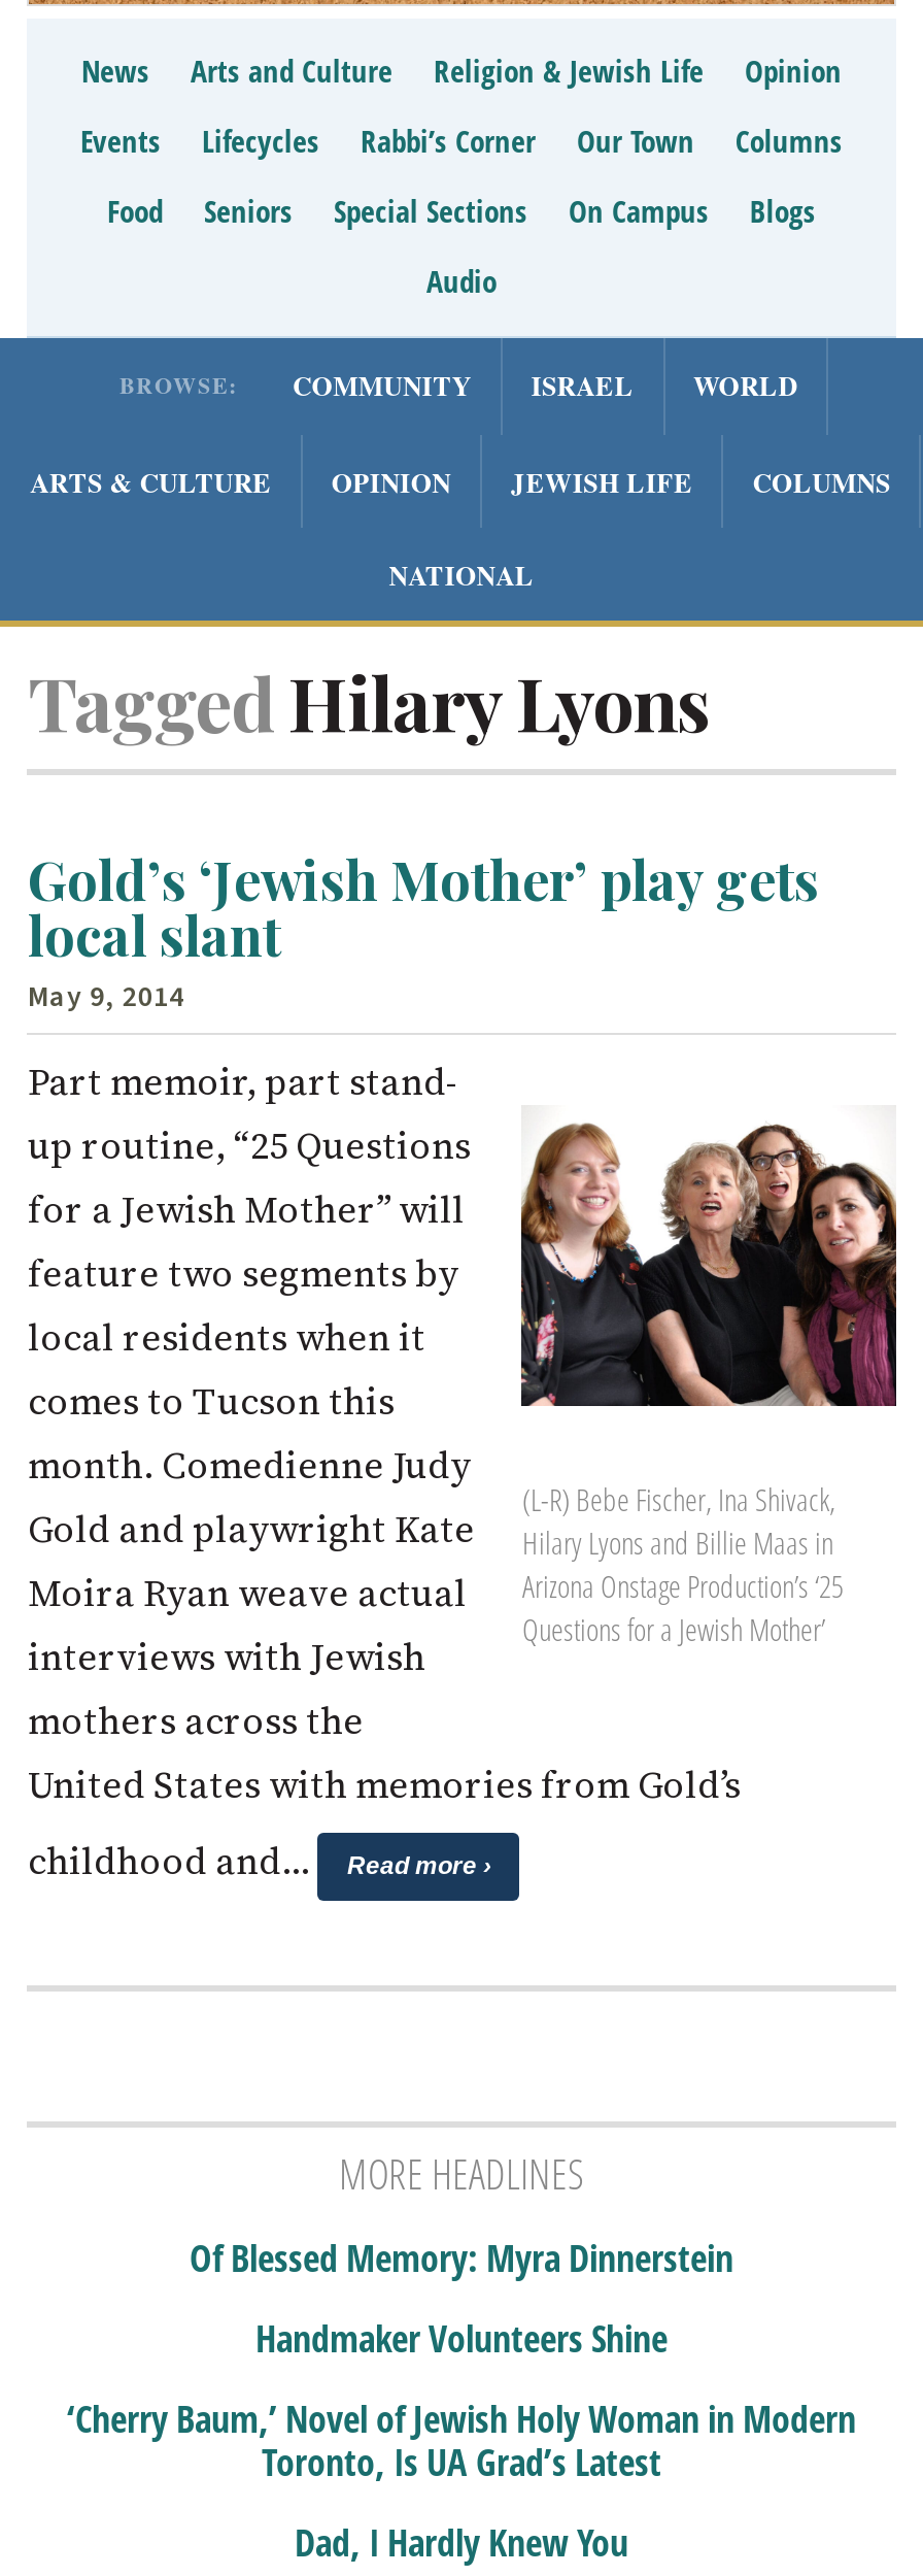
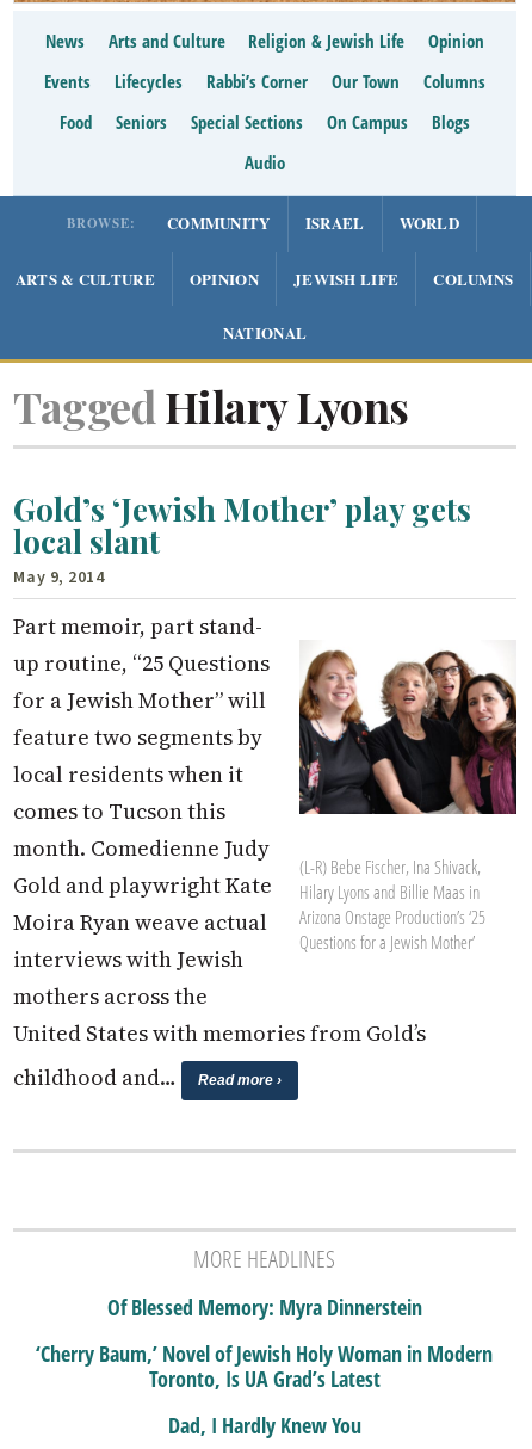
[255,2313,668,2362] Handmaker Volunteers Shine -> none

